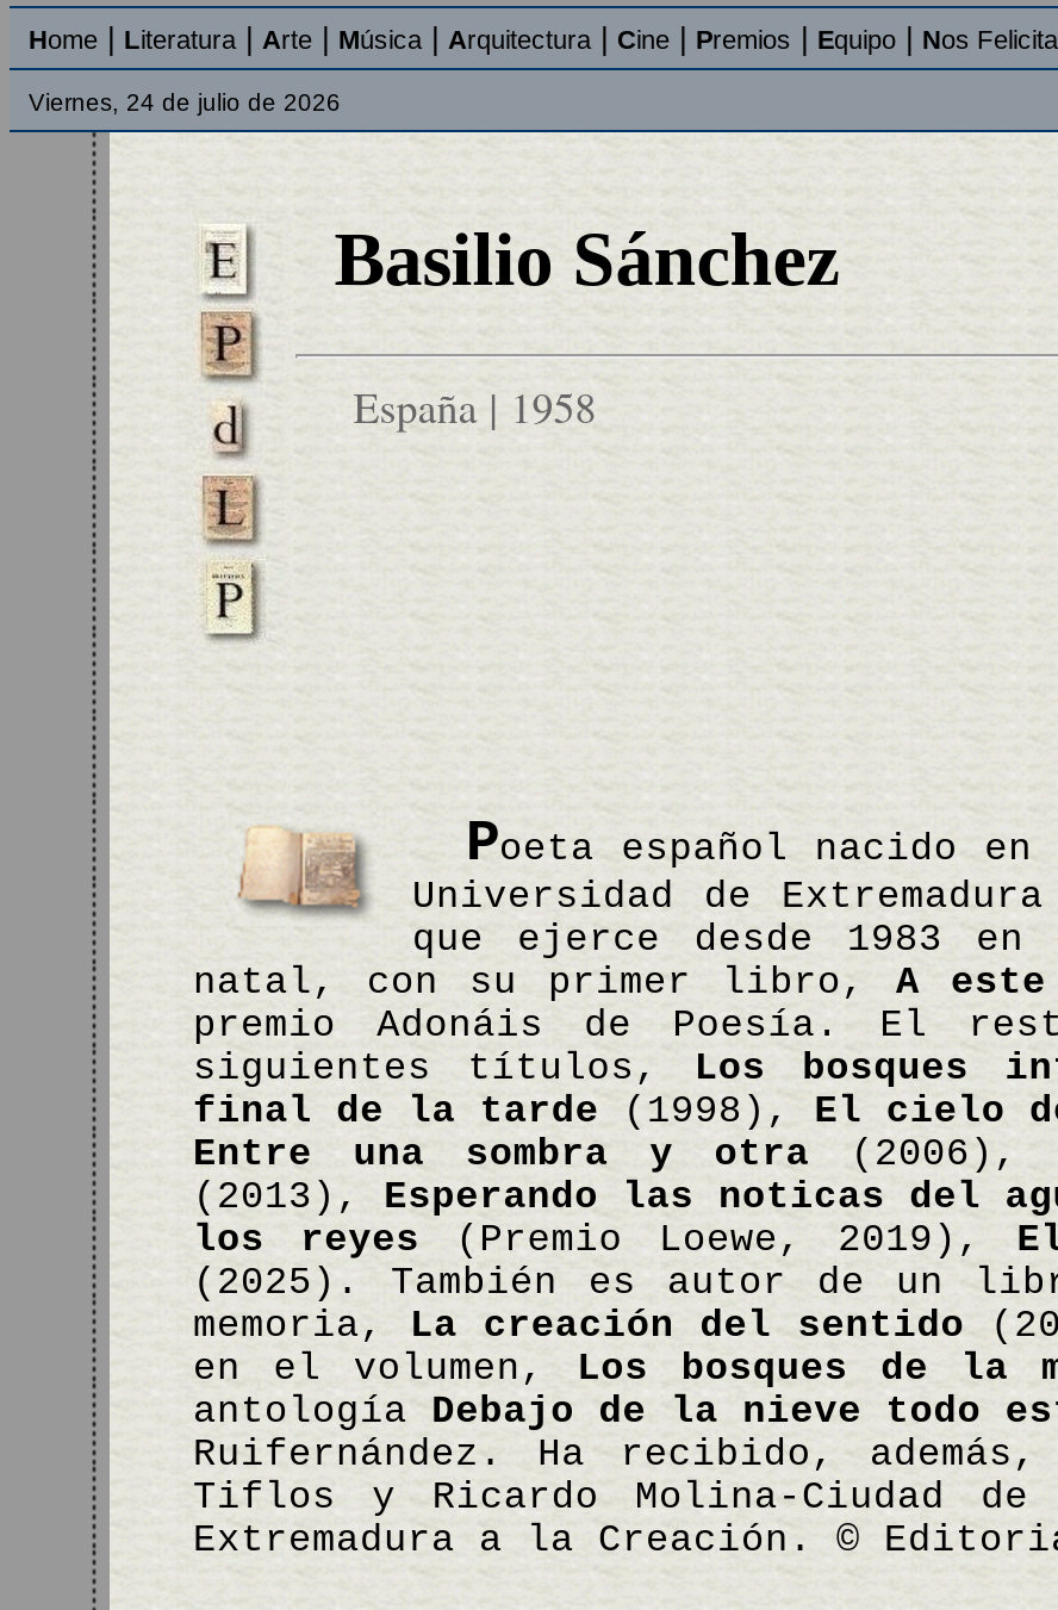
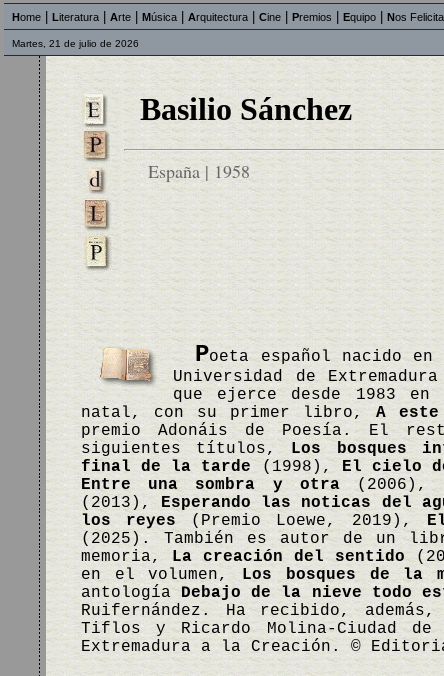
[29,89,341,116] Viernes, 24 de julio de 2026 -> [12,38,139,49] Martes, 21 de julio de 2026

